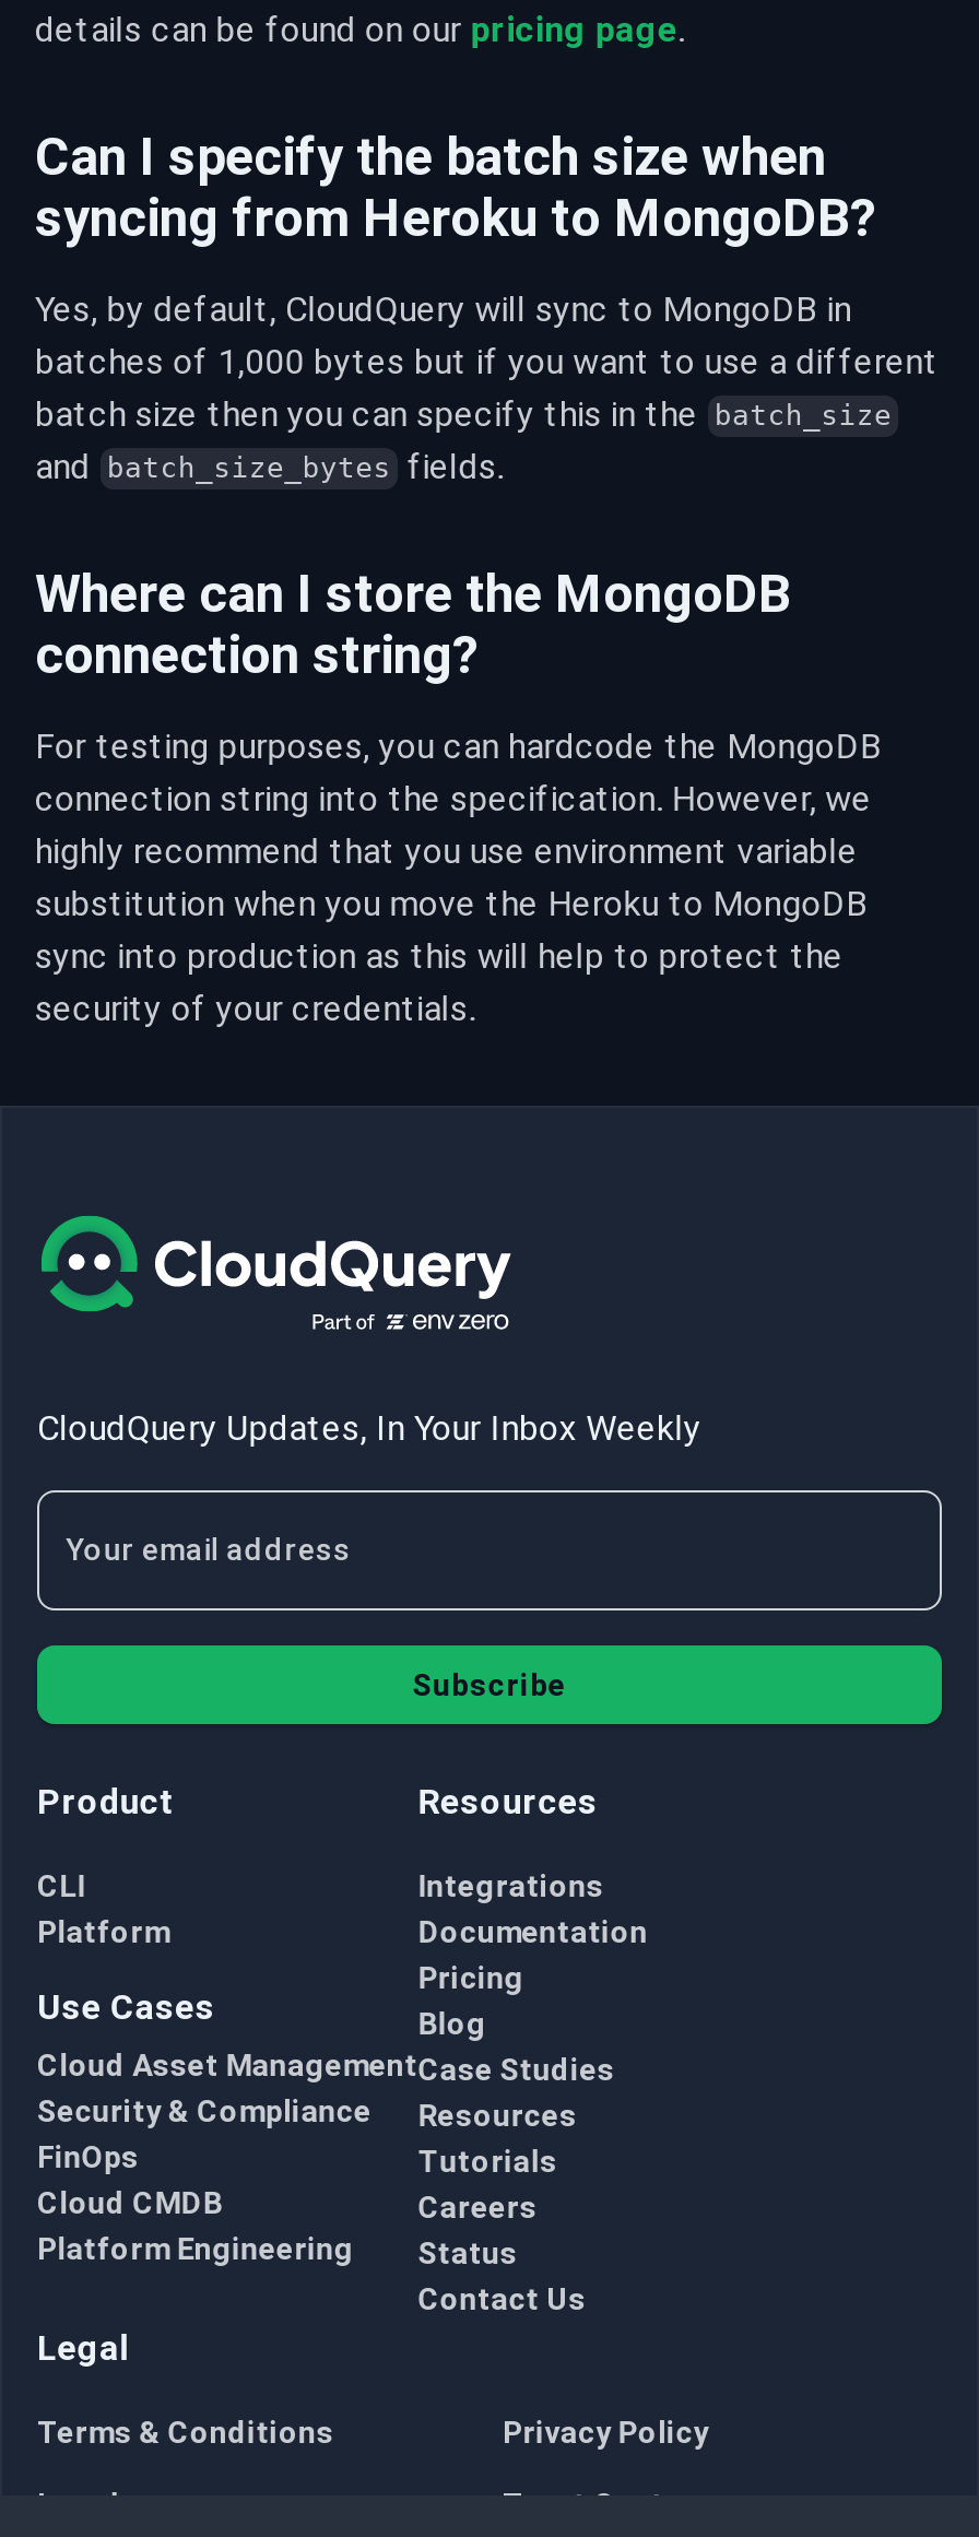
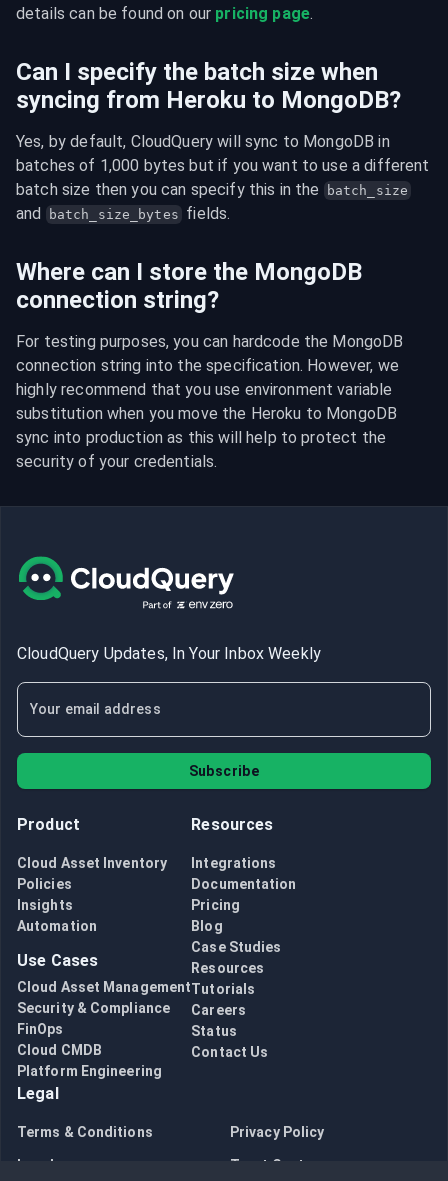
[37,1869,170,1949] CLI | Platform -> [17,855,167,934] Cloud Asset Inventory | Policies | Insights | Automation
moved [37,1987,418,2266] -> [17,951,191,1079]: Use Cases | Cloud Asset Management | Security & Compliance | FinOps | Cloud CMDB | Platform Engineering

